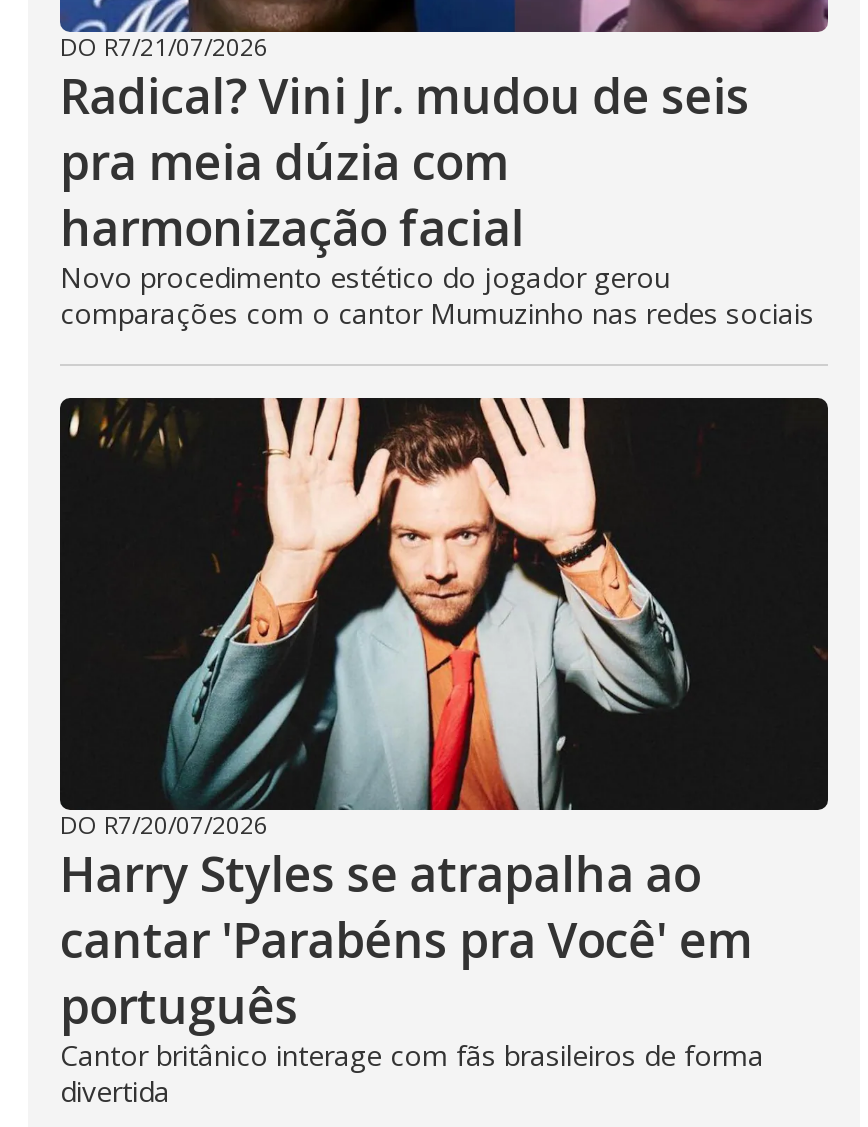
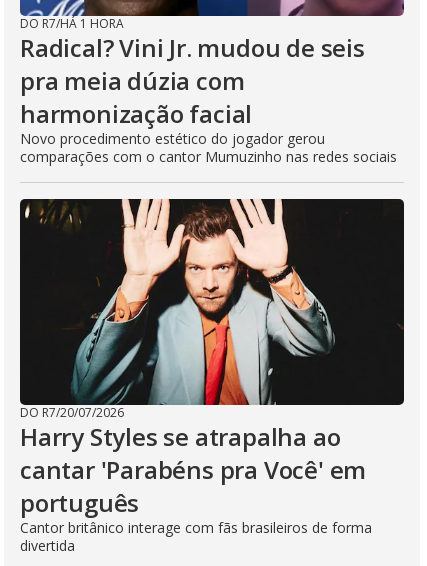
[60,30,268,64] DO R7/21/07/2026 -> [20,15,124,32] DO R7/HÁ 1 HORA

